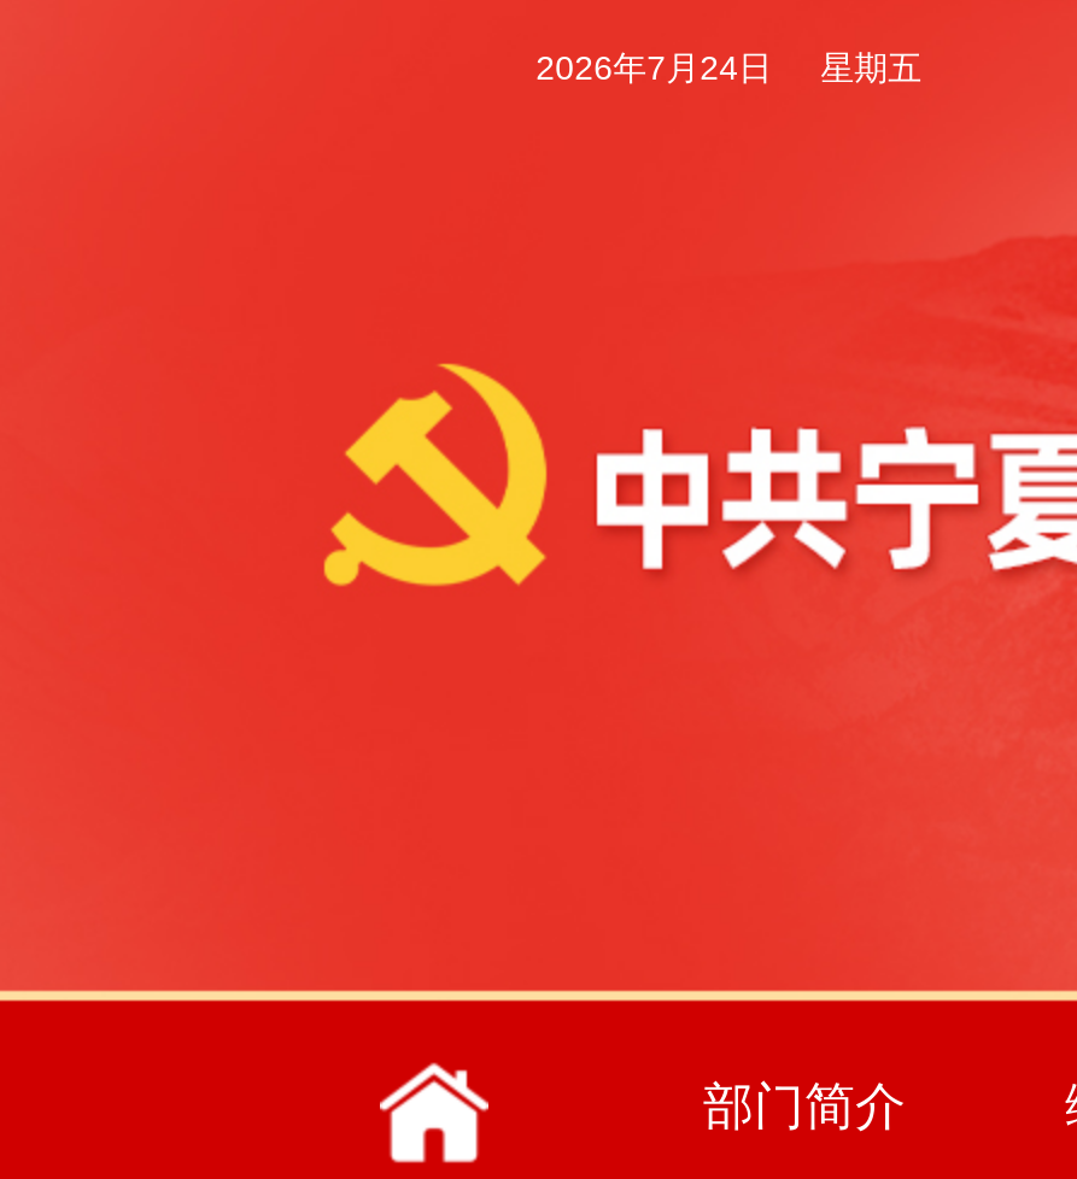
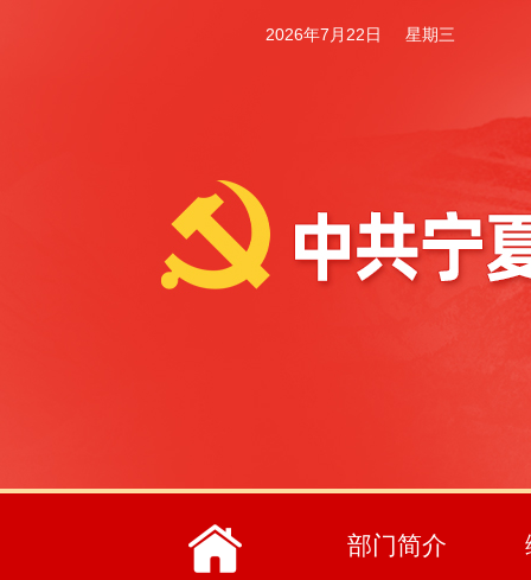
[536,49,772,87] 2026年7月24日 -> [265,25,381,44] 2026年7月22日
[820,49,922,87] 星期五 -> [405,25,455,44] 星期三

